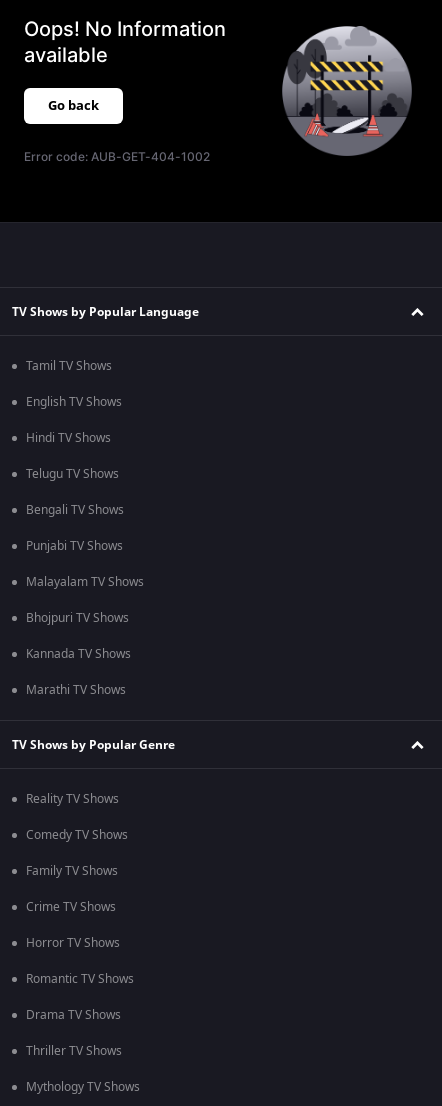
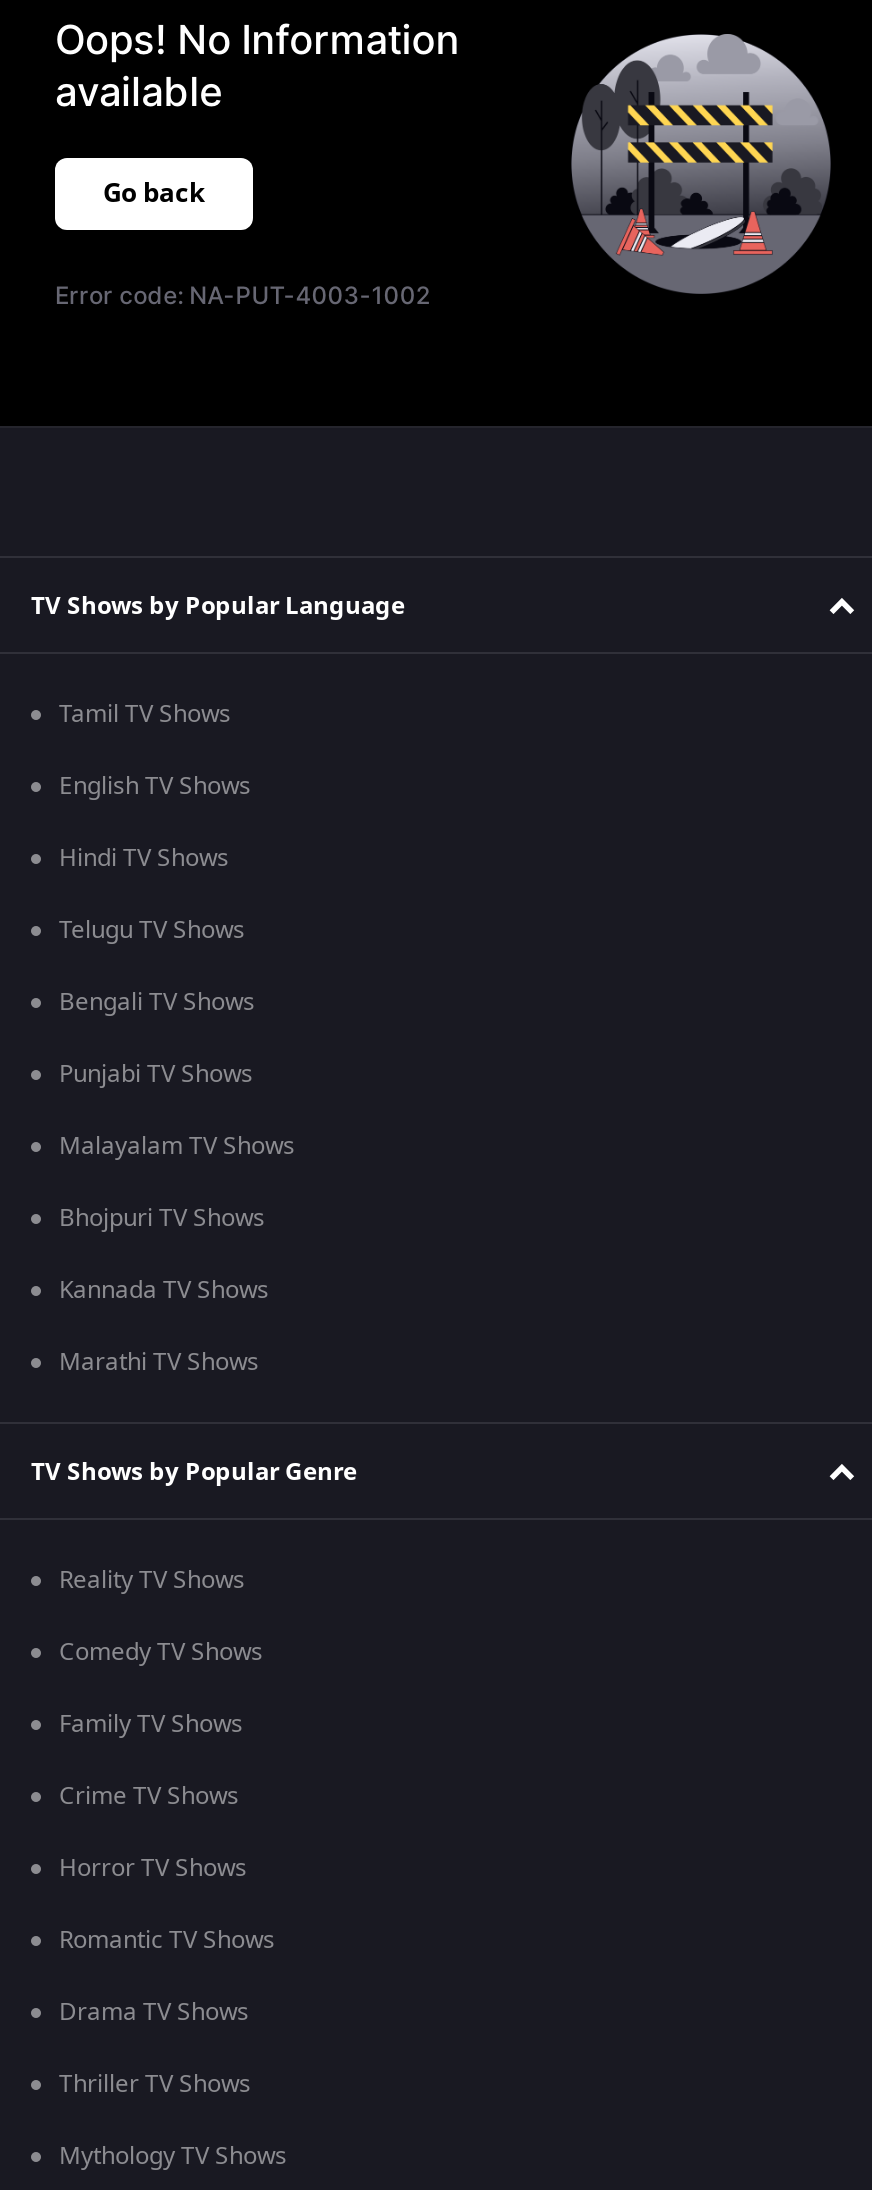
[24,149,210,164] Error code: AUB-GET-404-1002 -> [55,280,430,310] Error code: NA-PUT-4003-1002

